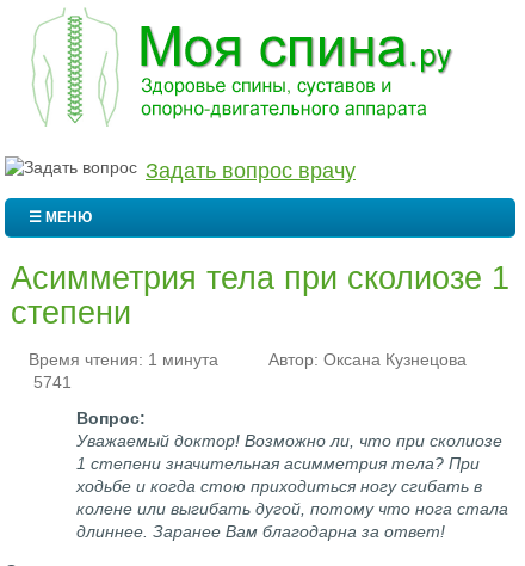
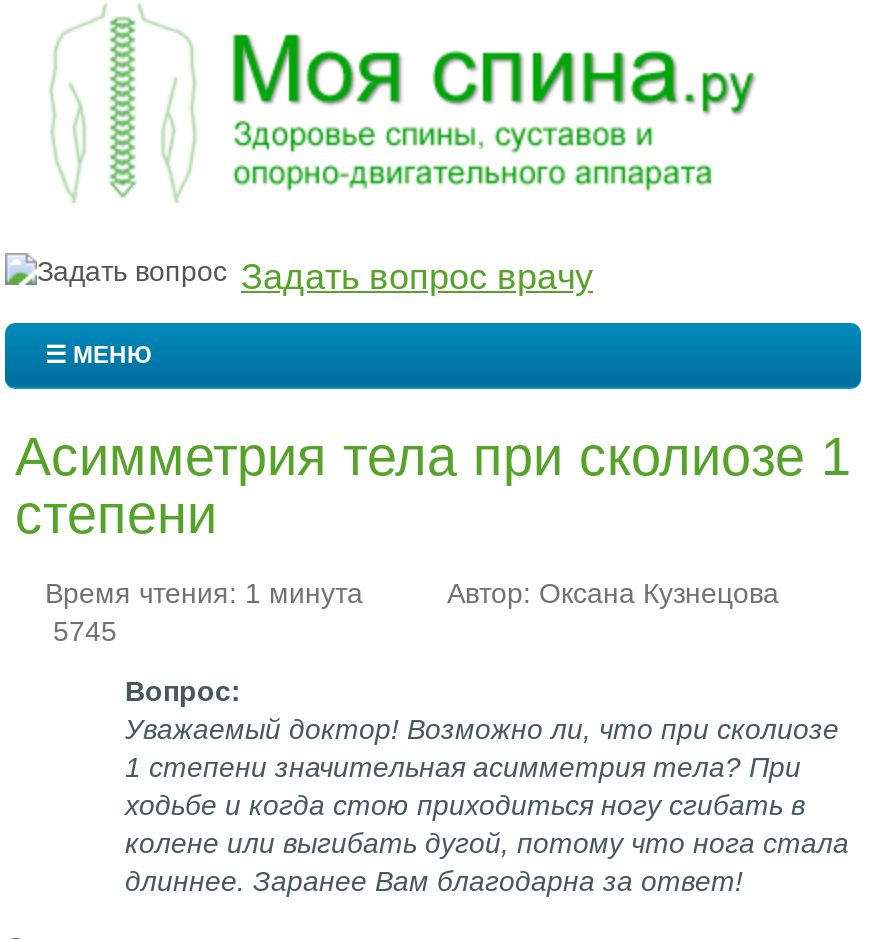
[29,373,72,392] 5741 -> [45,616,117,648] 5745

